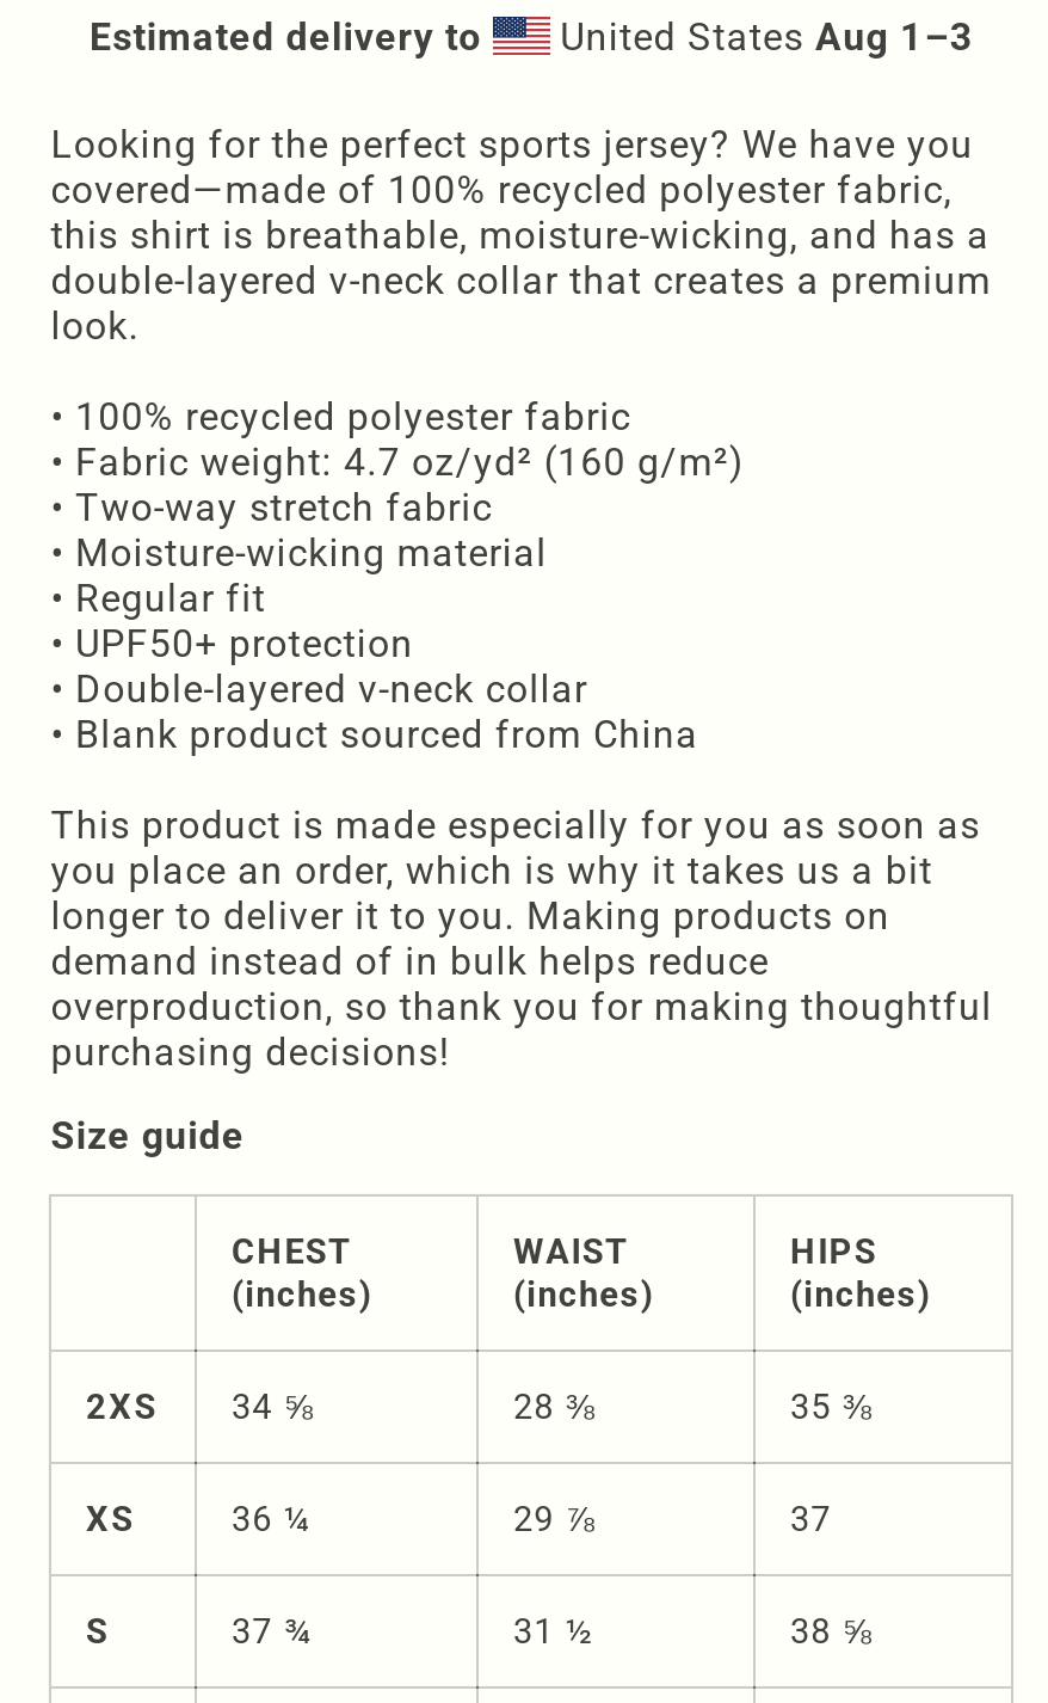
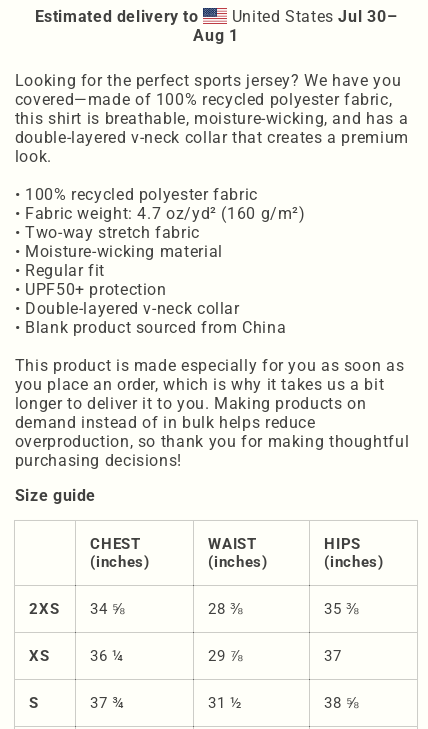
[549,15,973,60] United States Aug 1–3 -> [193,7,397,45] United States Jul 30– | Aug 1

